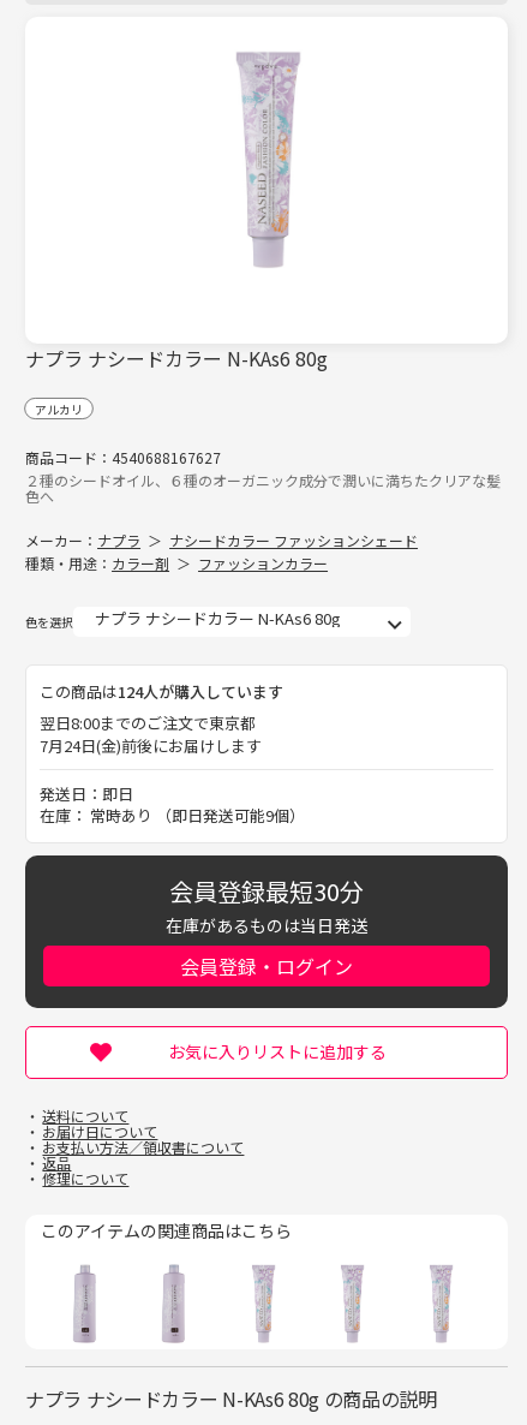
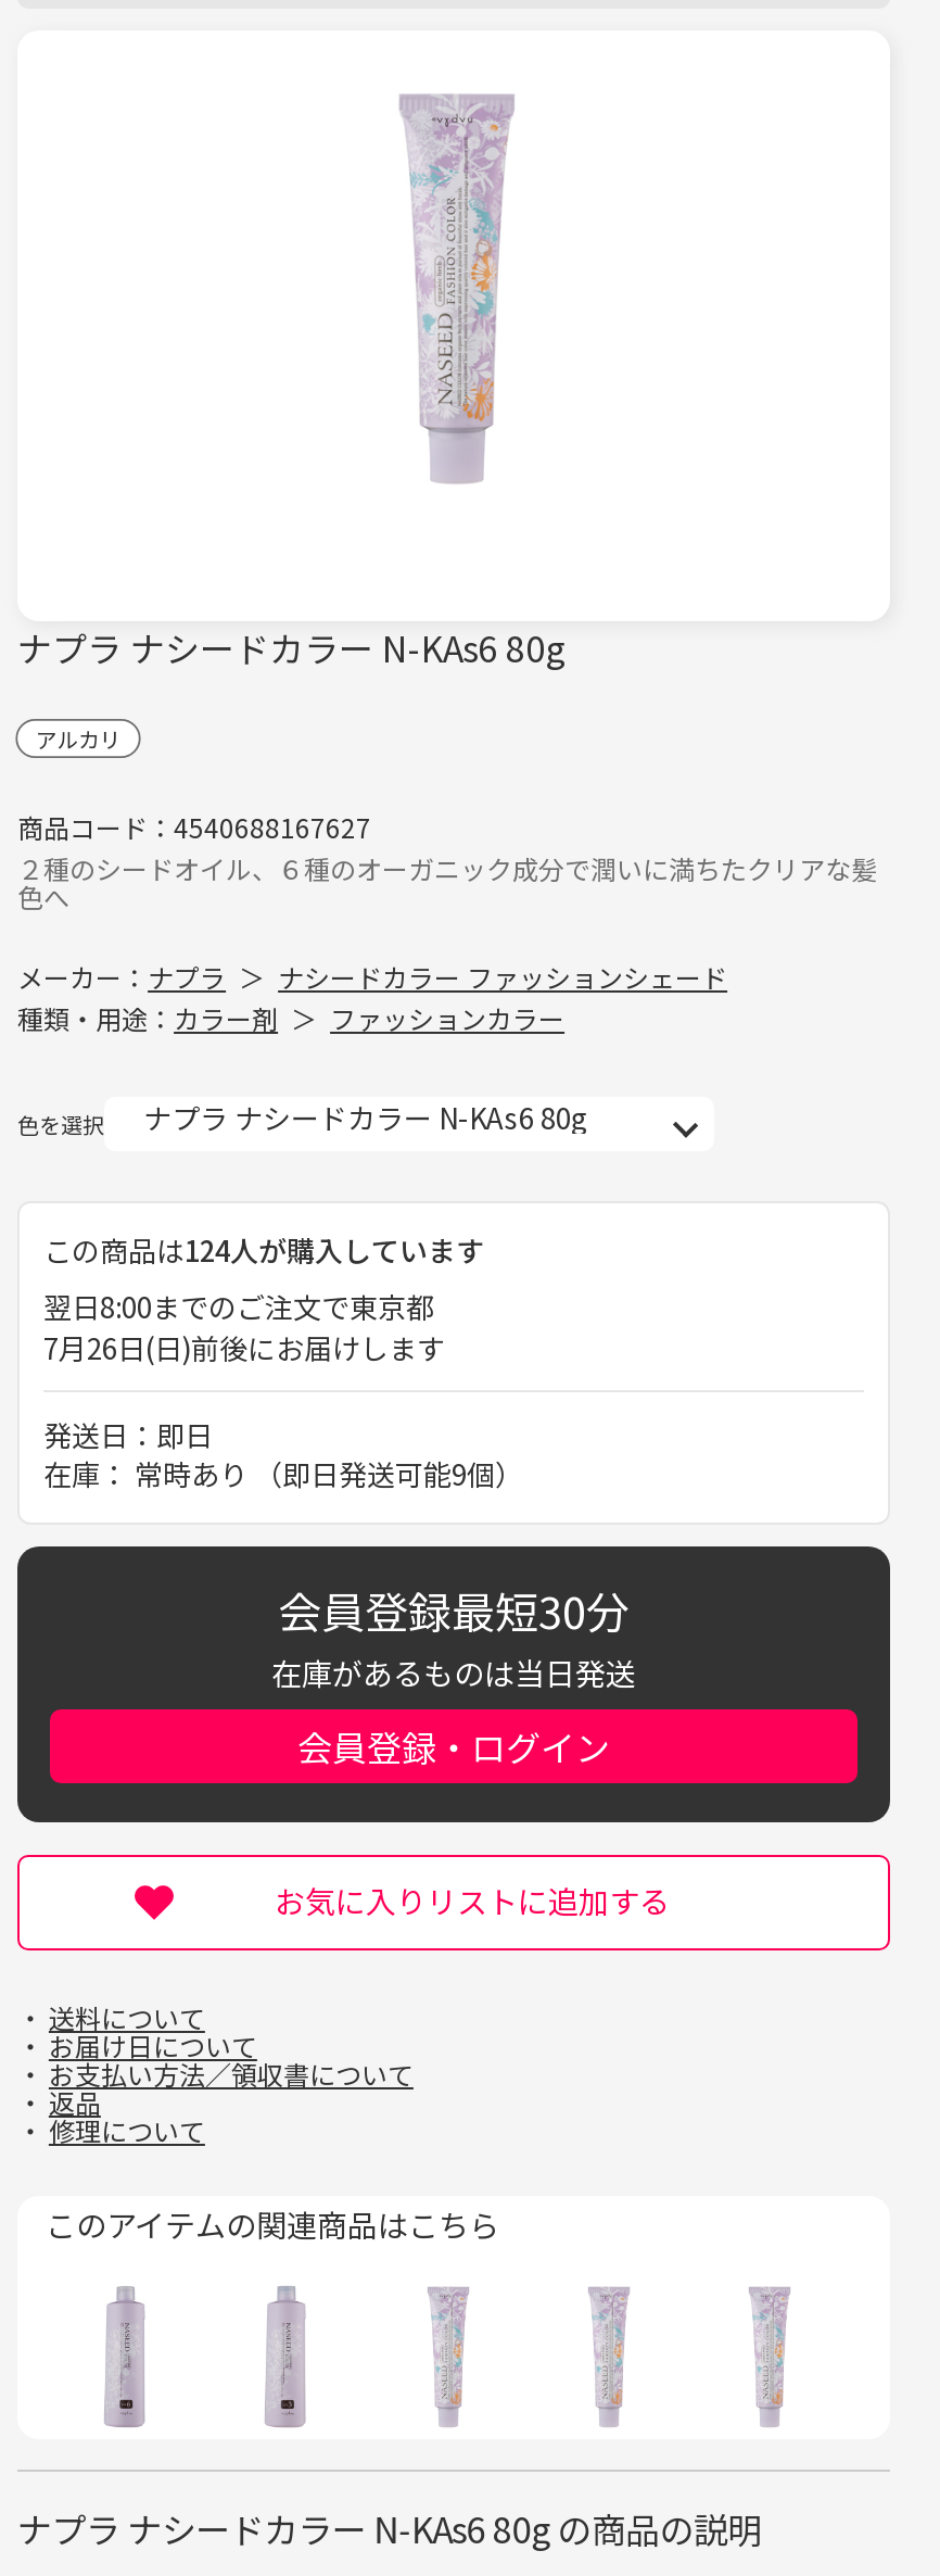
[40,735,262,758] 7月24日(金)前後にお届けします -> [43,1328,445,1369] 7月26日(日)前後にお届けします

